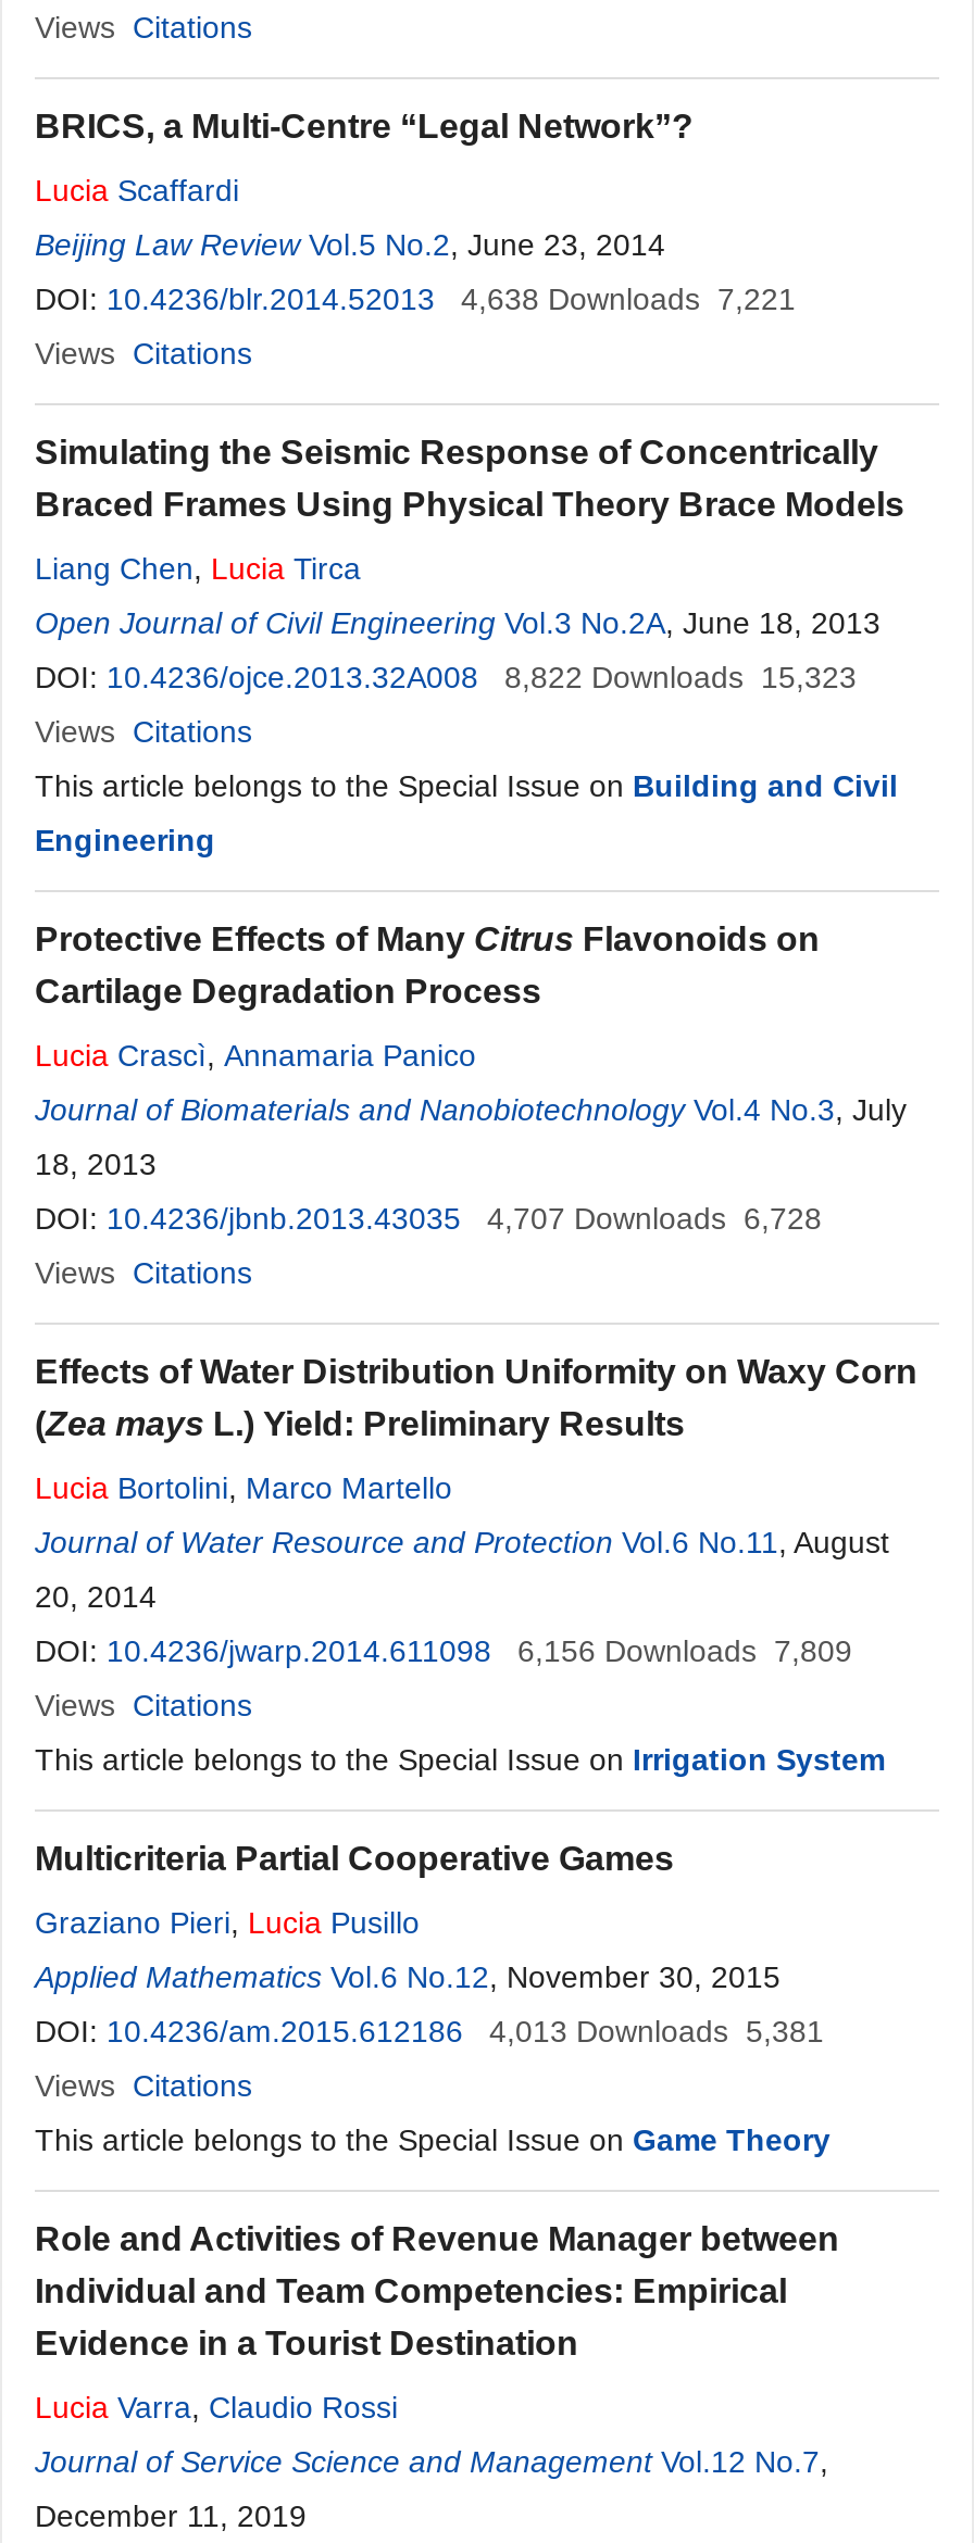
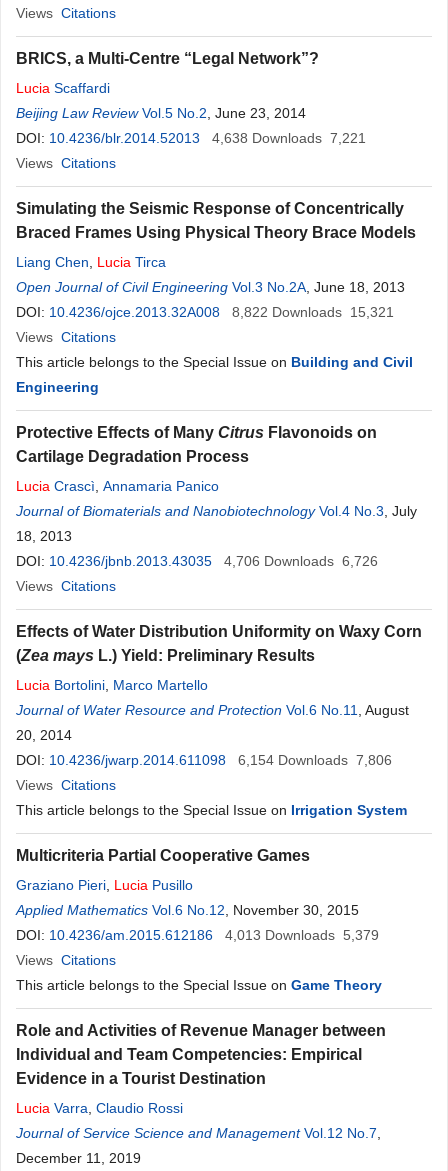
[35,660,857,694] DOI: 10.4236/ojce.2013.32A008 8,822 Downloads 15,323 -> [16,304,394,320] DOI: 10.4236/ojce.2013.32A008 8,822 Downloads 15,321
[35,1201,822,1236] DOI: 10.4236/jbnb.2013.43035 4,707 Downloads 6,728 -> [16,553,378,569] DOI: 10.4236/jbnb.2013.43035 4,706 Downloads 6,726
[35,1633,852,1668] DOI: 10.4236/jwarp.2014.611098 6,156 Downloads 7,809 -> [16,752,392,768] DOI: 10.4236/jwarp.2014.611098 6,154 Downloads 7,806
[35,2014,824,2049] DOI: 10.4236/am.2015.612186 4,013 Downloads 5,381 -> [16,927,379,943] DOI: 10.4236/am.2015.612186 4,013 Downloads 5,379

